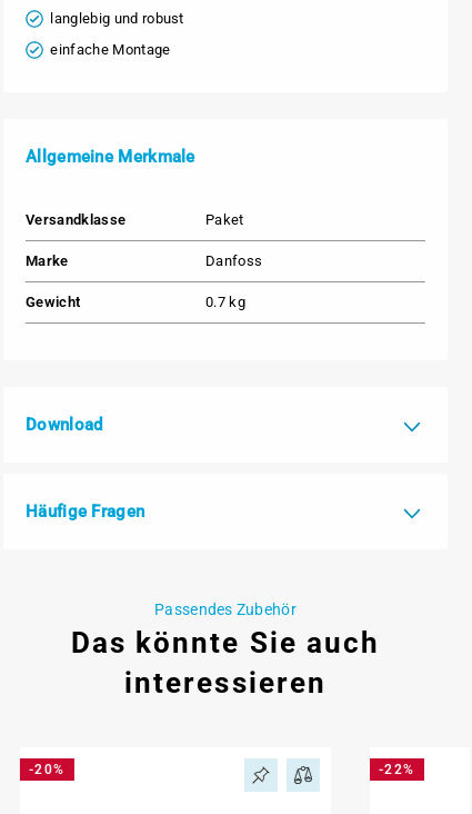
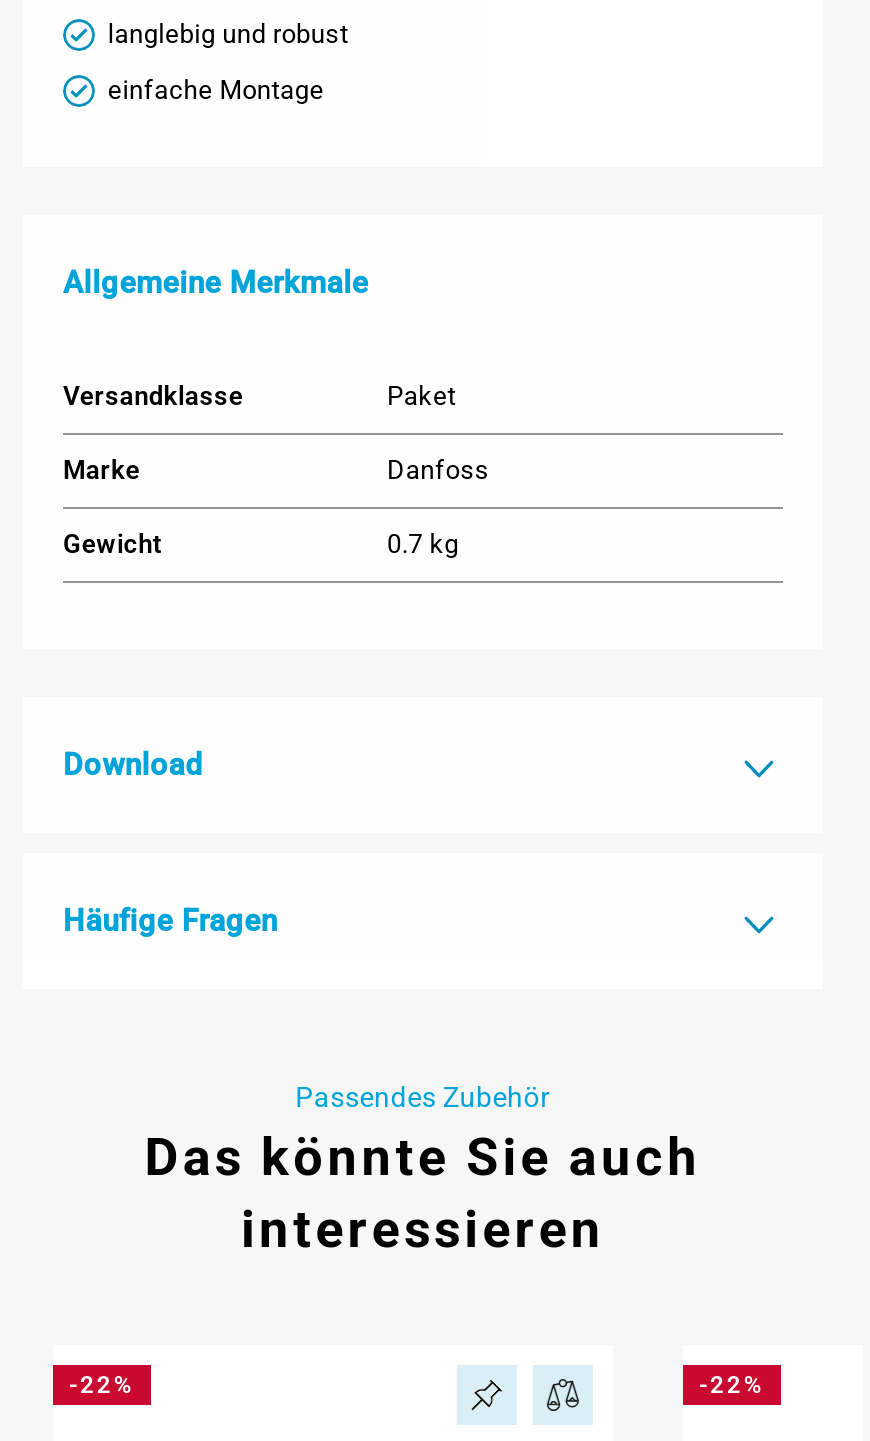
[29,762,65,777] -20% -> [69,1371,134,1399] -22%

